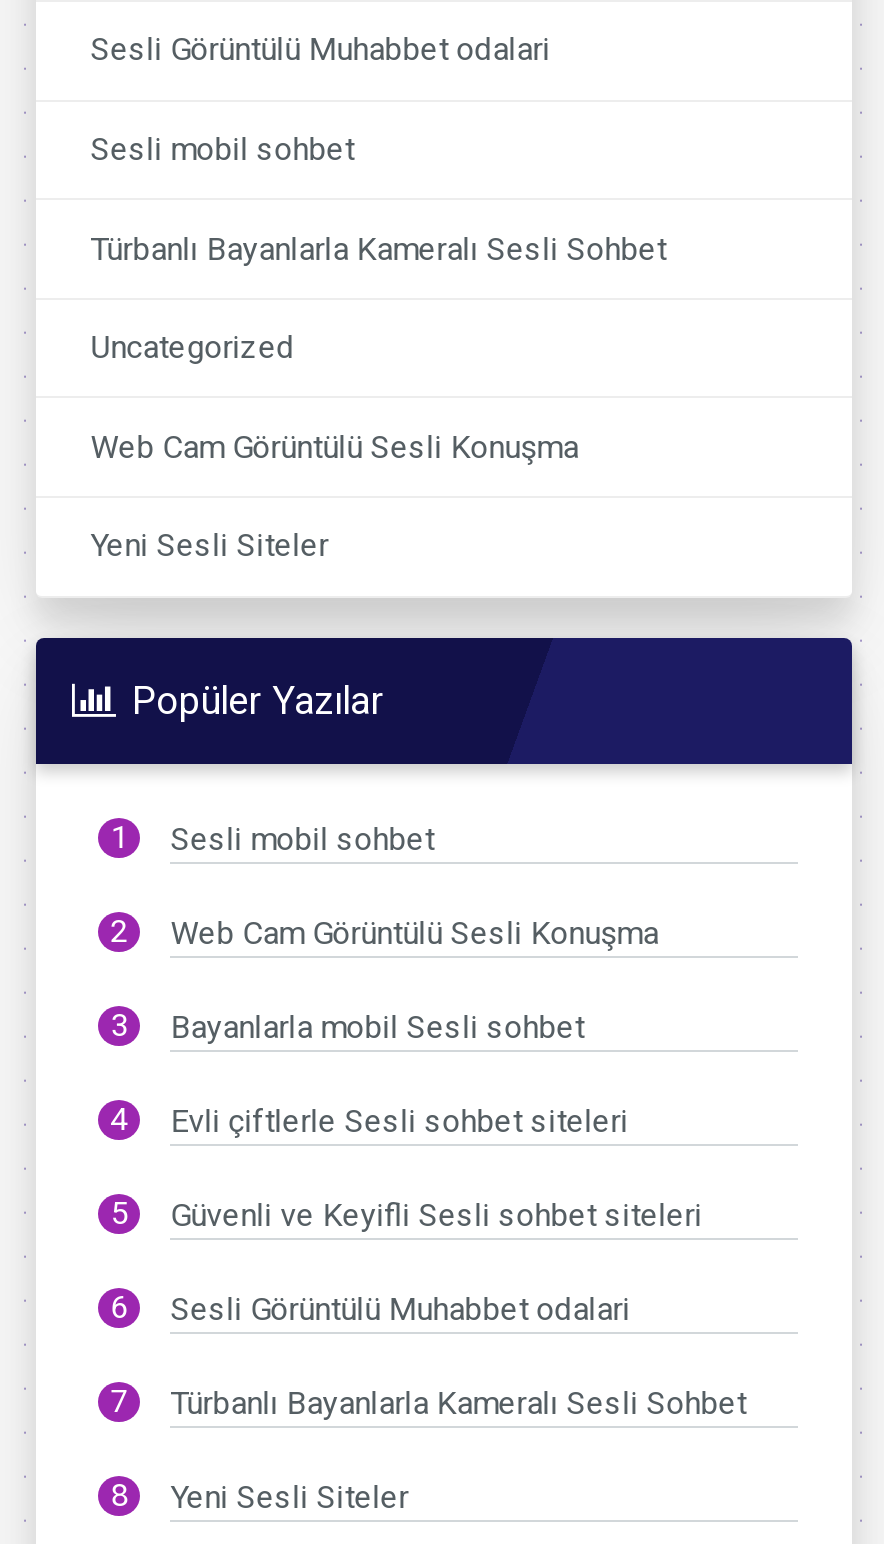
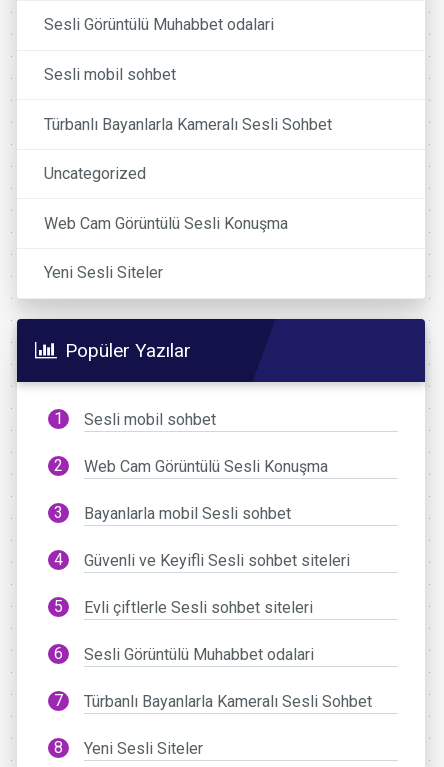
moved [170,1101,628,1139] -> [84,598,313,617]: Evli çiftlerle Sesli sohbet siteleri
moved [170,1195,702,1233] -> [84,551,350,570]: Güvenli ve Keyifli Sesli sohbet siteleri

